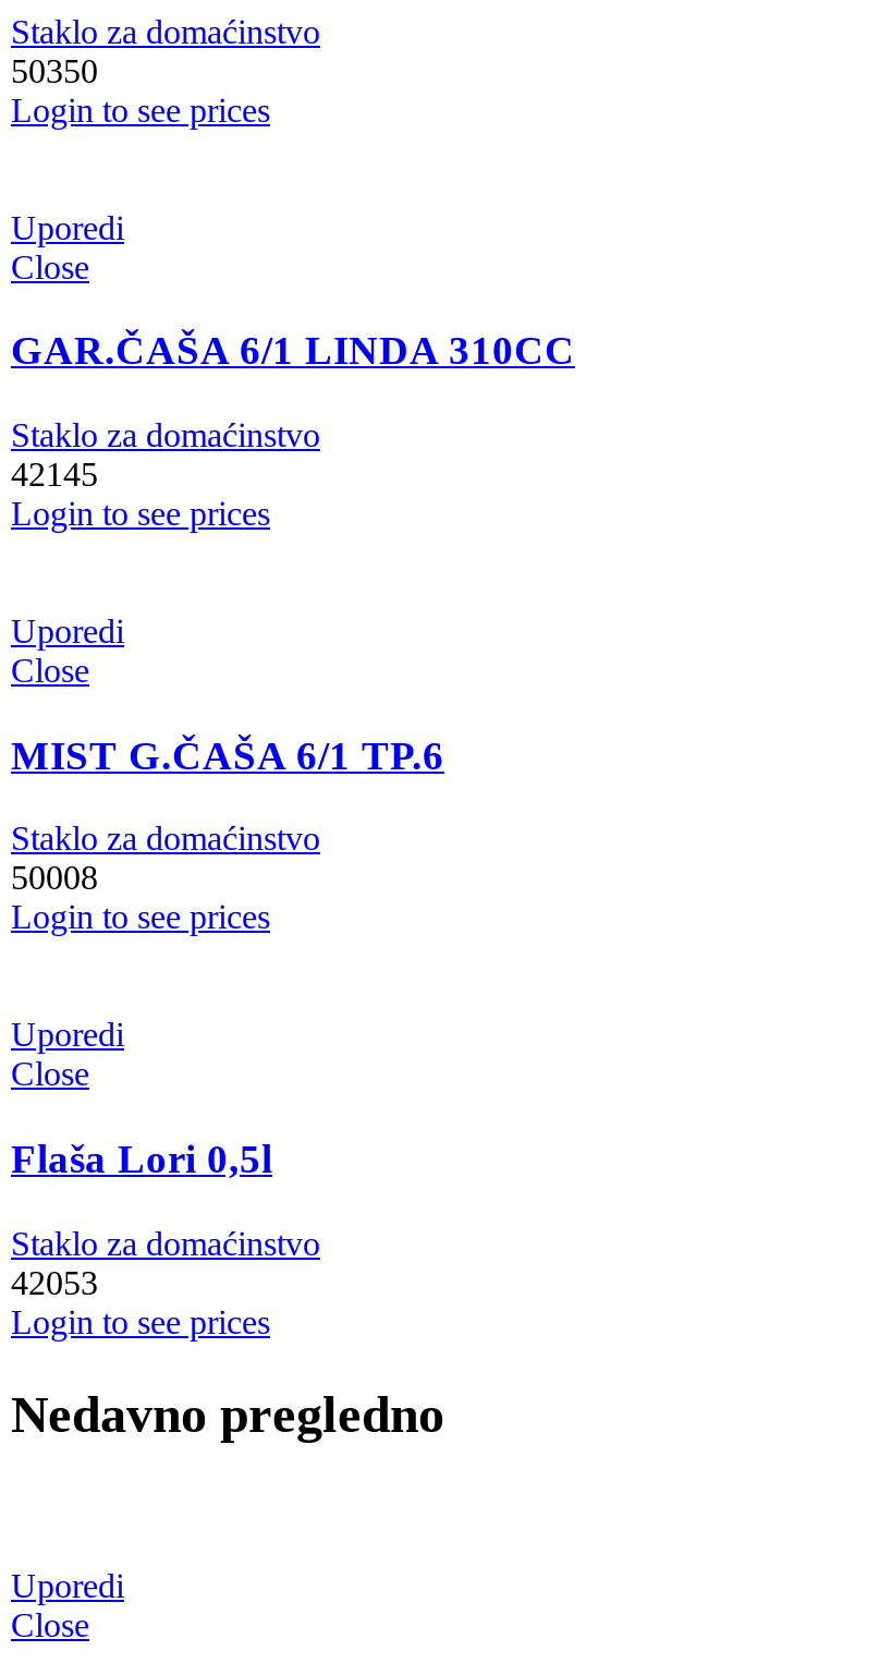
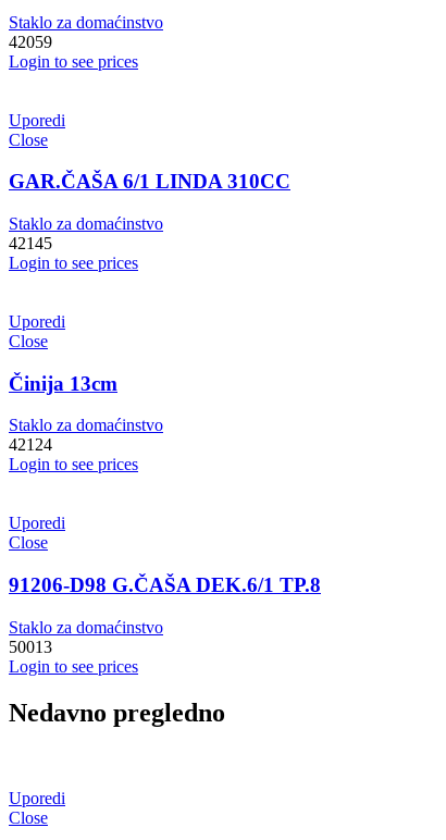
[11,51,98,88] 50350 -> [9,32,52,51] 42059
[11,732,444,777] MIST G.ČAŠA 6/1 TP.6 -> [9,372,117,395] Činija 13cm
[11,860,98,897] 50008 -> [9,436,52,454] 42124
[11,1136,272,1182] Flaša Lori 0,5l -> [9,574,321,596] 91206-D98 G.ČAŠA DEK.6/1 TP.8
[11,1264,98,1301] 42053 -> [9,637,52,656] 50013

